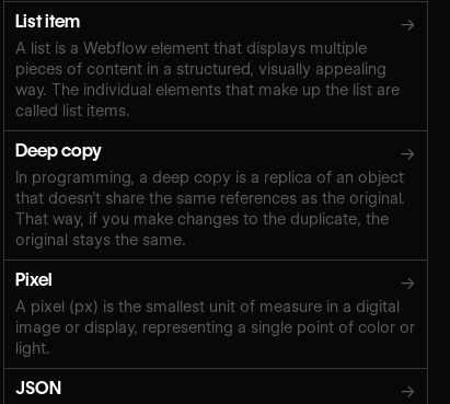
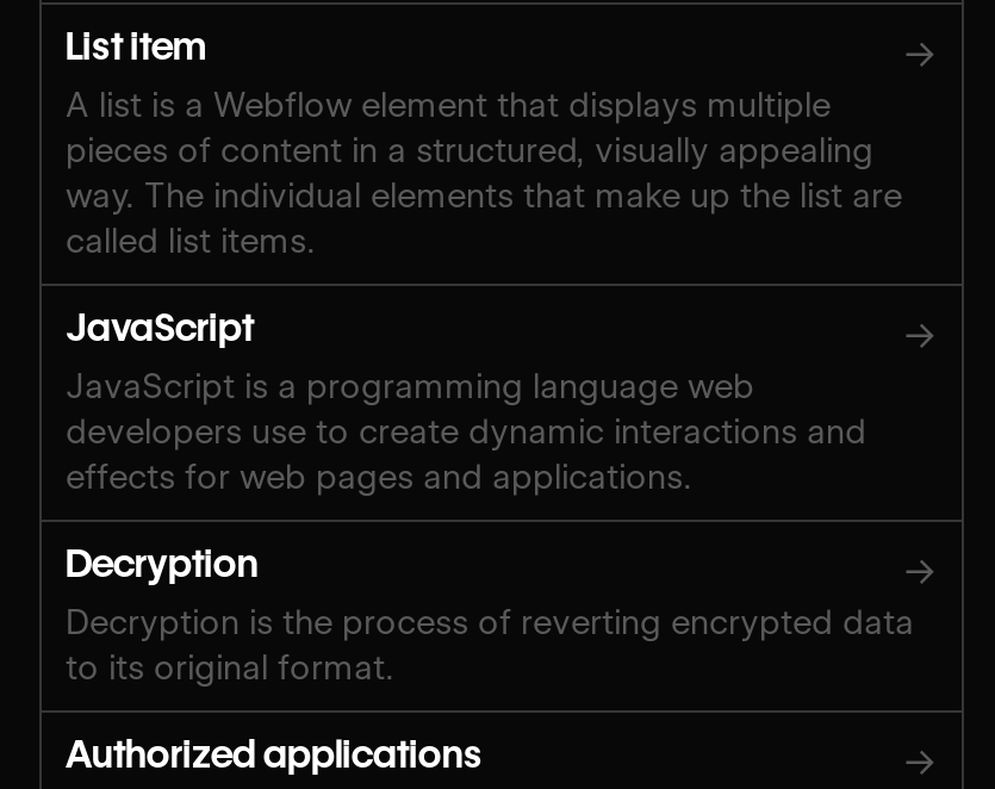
[15,140,102,160] Deep copy -> [66,304,254,349] JavaScript
[15,168,405,248] In programming, a deep copy is a replica of an object | that doesn’t share the same references as the original. | That way, if you make changes to the duplicate, the | original stays the same. -> [66,366,866,495] JavaScript is a programming language web | developers use to create dynamic interactions and | effects for web pages and applications.
[15,269,51,290] Pixel -> [66,540,259,585] Decryption
[15,297,415,356] A pixel (px) is the smallest unit of measure in a digital | image or display, representing a single point of color or | light. -> [66,602,914,685] Decryption is the process of reverting encrypted data | to its original format.
[15,377,61,398] JSON -> [66,731,483,776] Authorized applications

